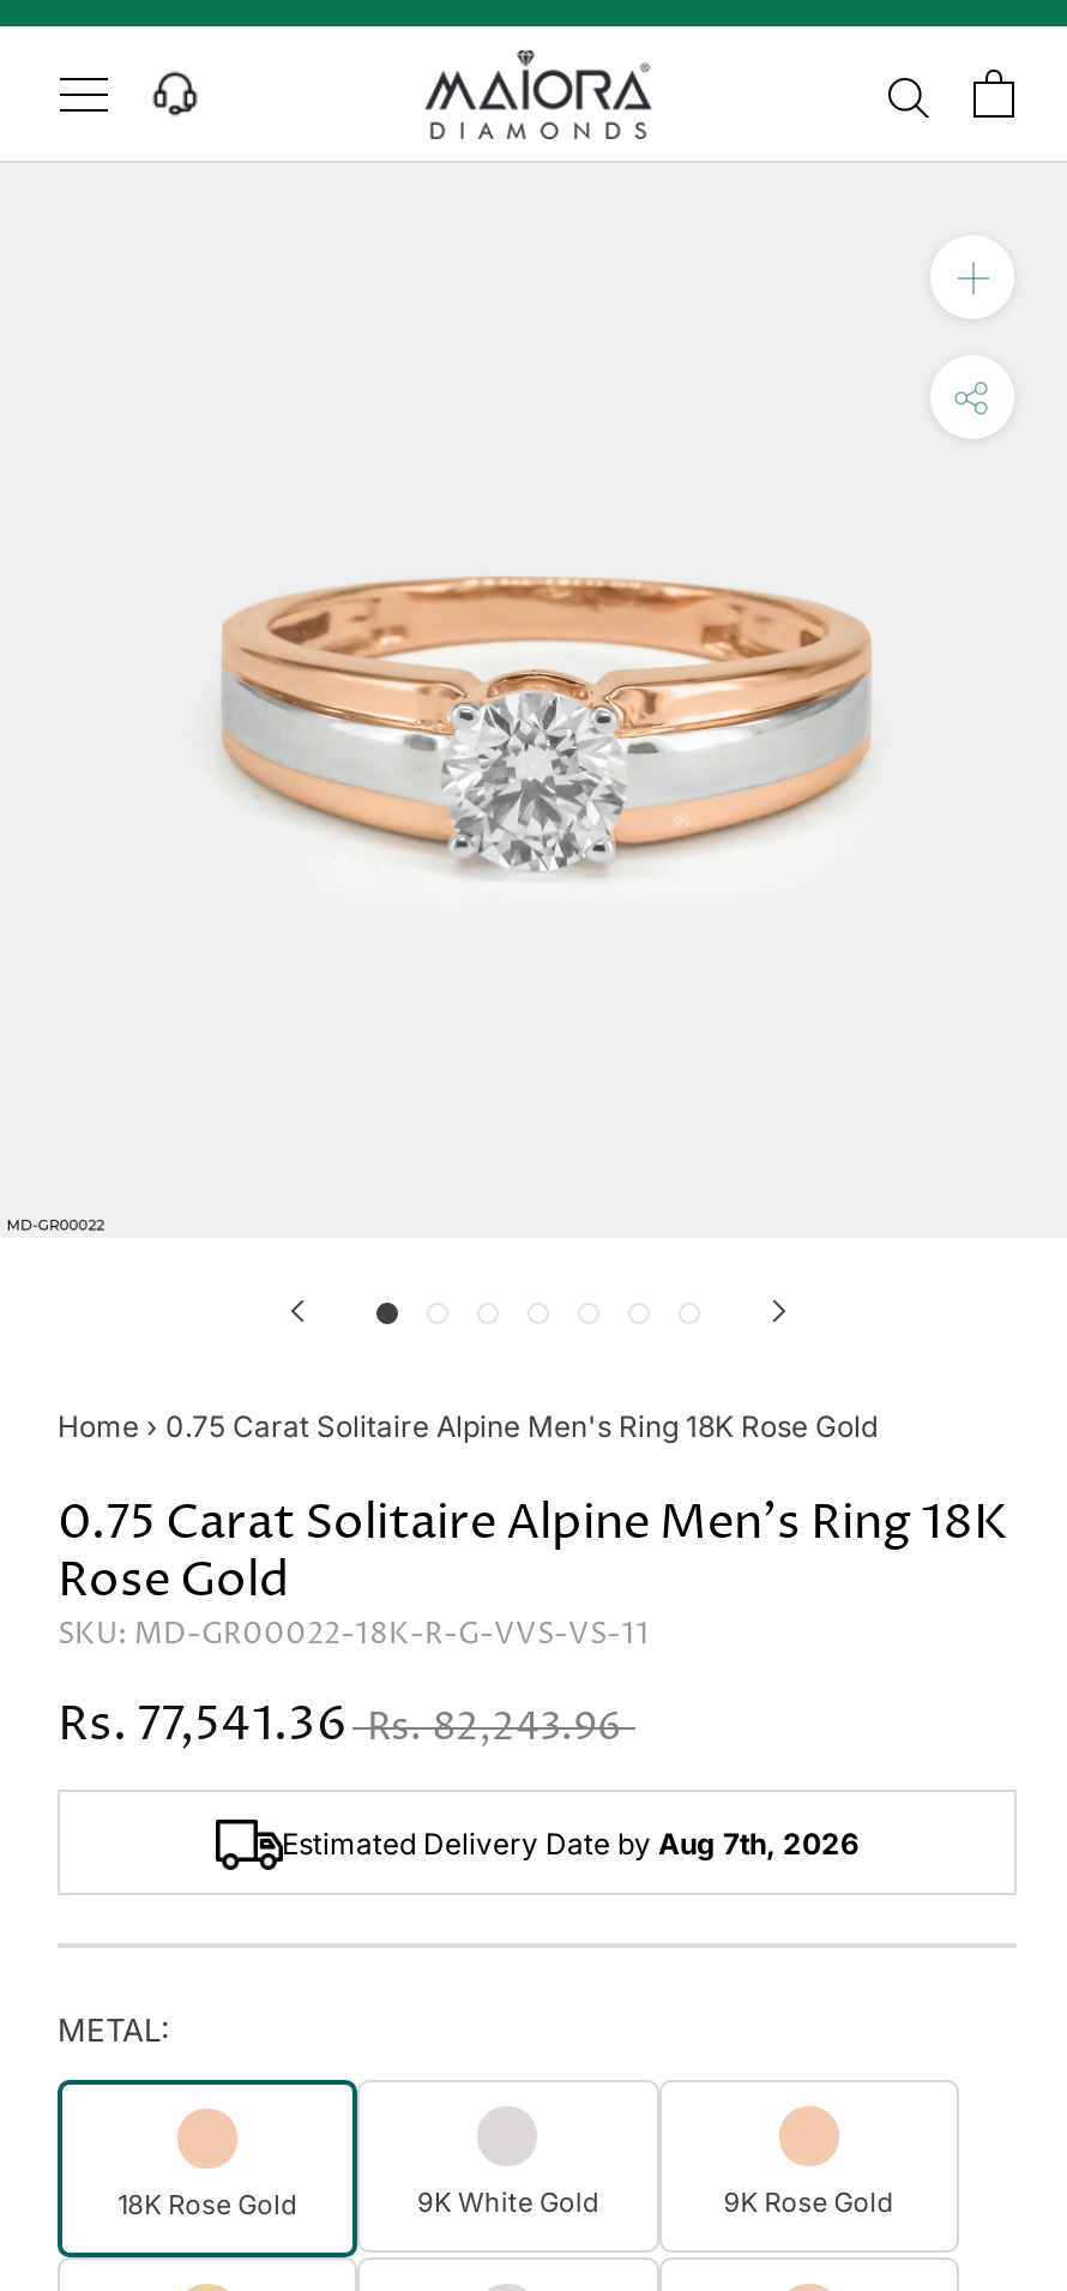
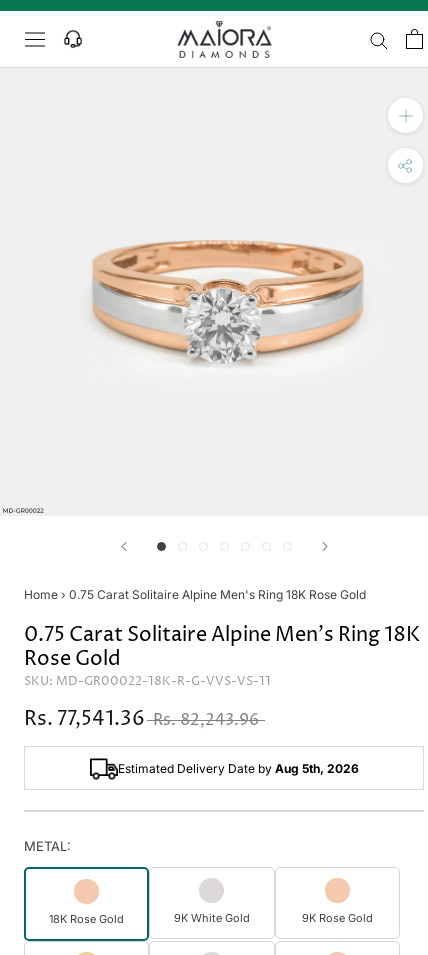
[282,1826,860,1862] Estimated Delivery Date by Aug 7th, 2026 -> [117,761,358,776] Estimated Delivery Date by Aug 5th, 2026

